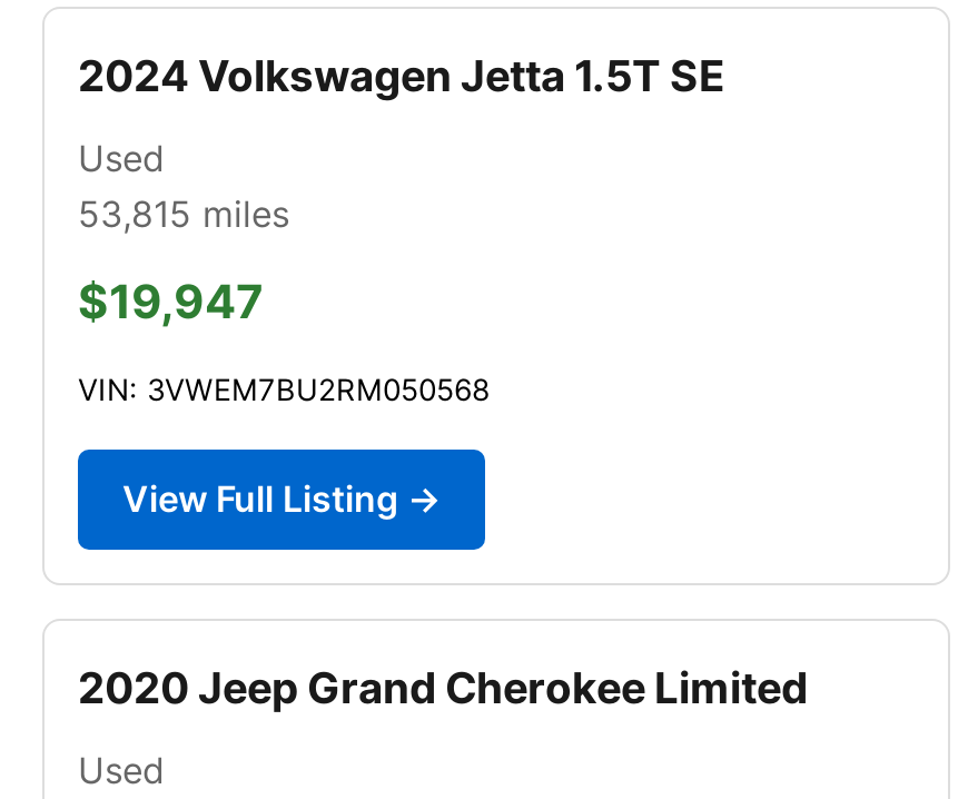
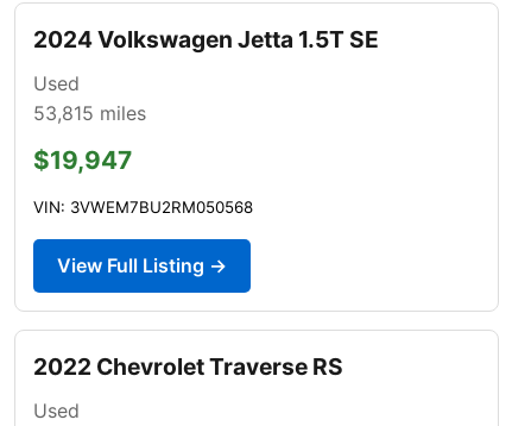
[78,661,808,714] 2020 Jeep Grand Cherokee Limited -> [33,352,343,381] 2022 Chevrolet Traverse RS

